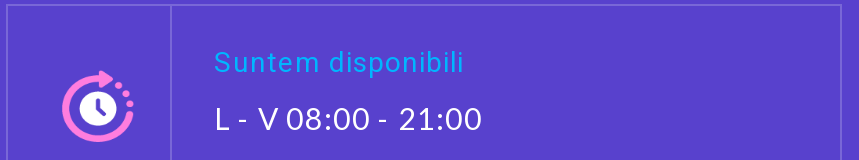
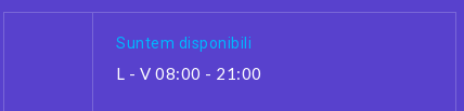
[60,68,136,144] [image] -> none

